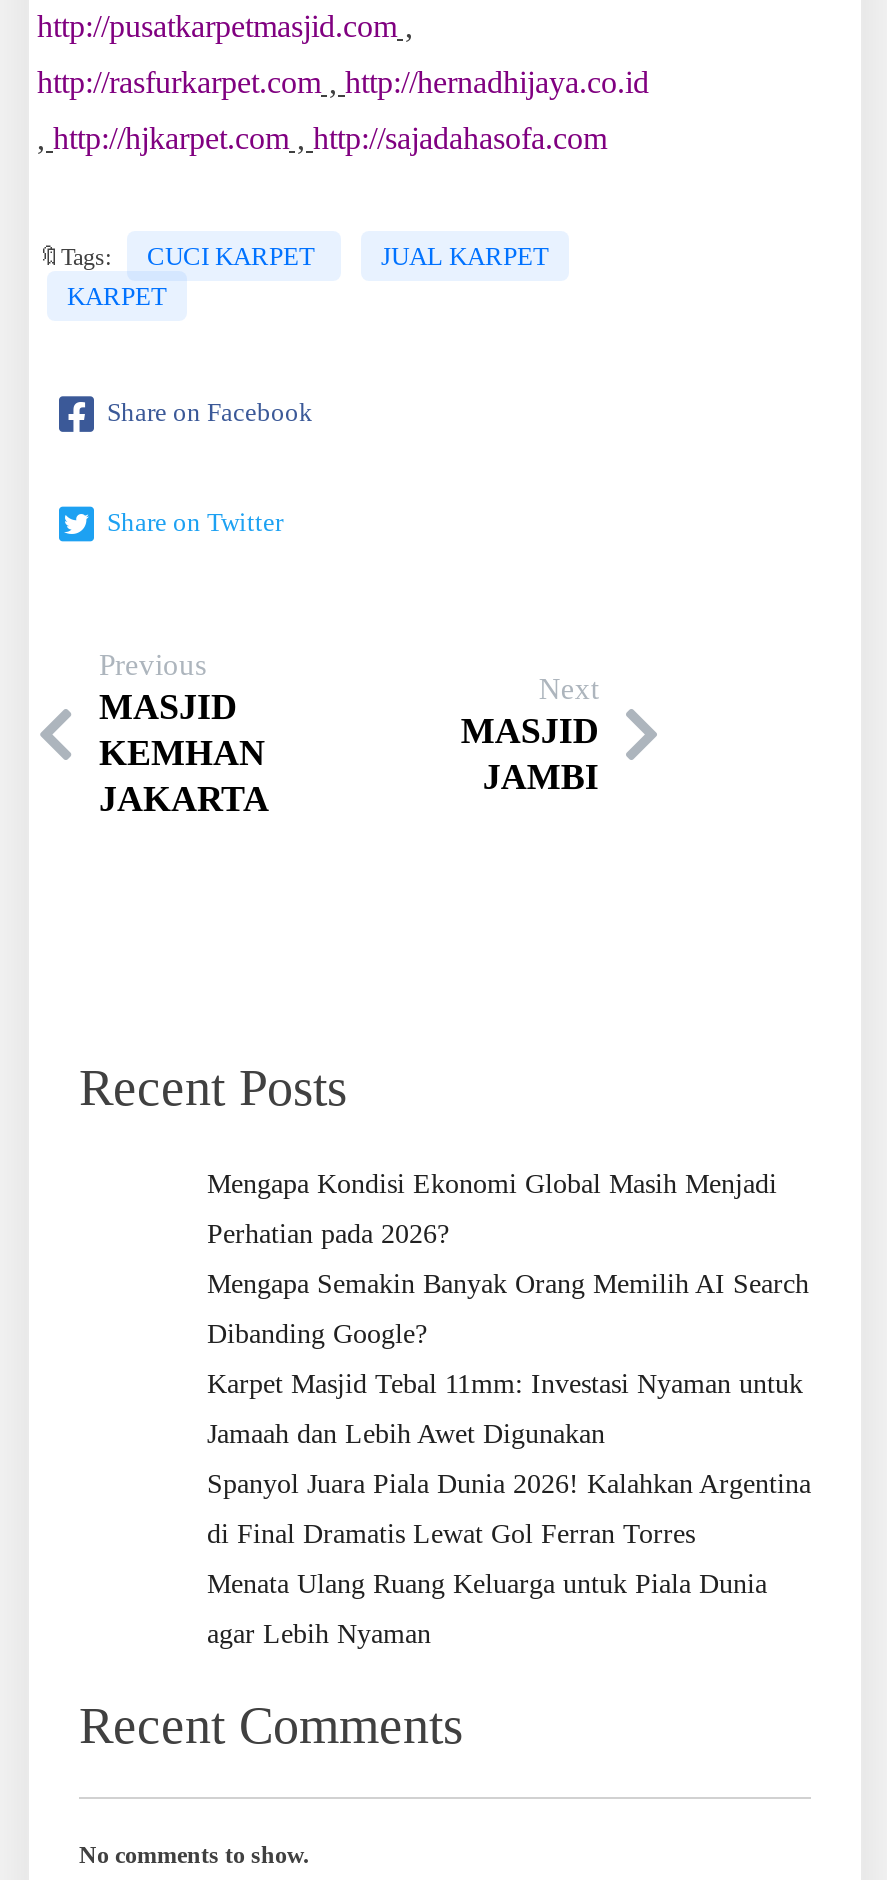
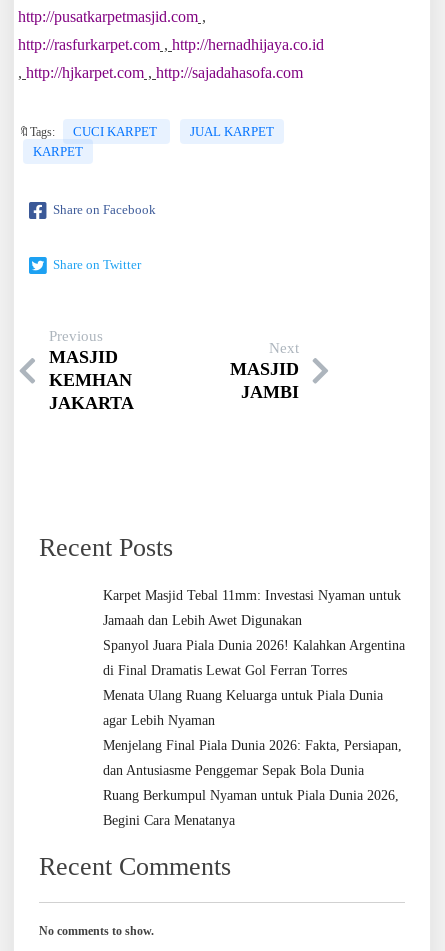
[207,1168,809,1348] Mengapa Kondisi Ekonomi Global Masih Menjadi | Perhatian pada 2026? | Mengapa Semakin Banyak Orang Memilih AI Search | Dibanding Google? -> none
moved [207,1368,811,1648] -> [103,588,405,728]: Karpet Masjid Tebal 11mm: Investasi Nyaman untuk | Jamaah dan Lebih Awet Digunakan | Spanyol Juara Piala Dunia 2026! Kalahkan Argentina | di Final Dramatis Lewat Gol Ferran Torres | Menata Ulang Ruang Keluarga untuk Piala Dunia | agar Lebih Nyaman
none -> [103,738,402,828] Menjelang Final Piala Dunia 2026: Fakta, Persiapan, | dan Antusiasme Penggemar Sepak Bola Dunia | Ruang Berkumpul Nyaman untuk Piala Dunia 2026, | Begini Cara Menatanya

